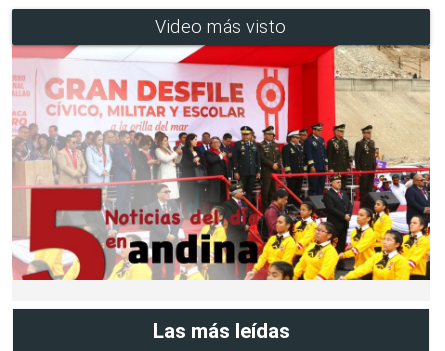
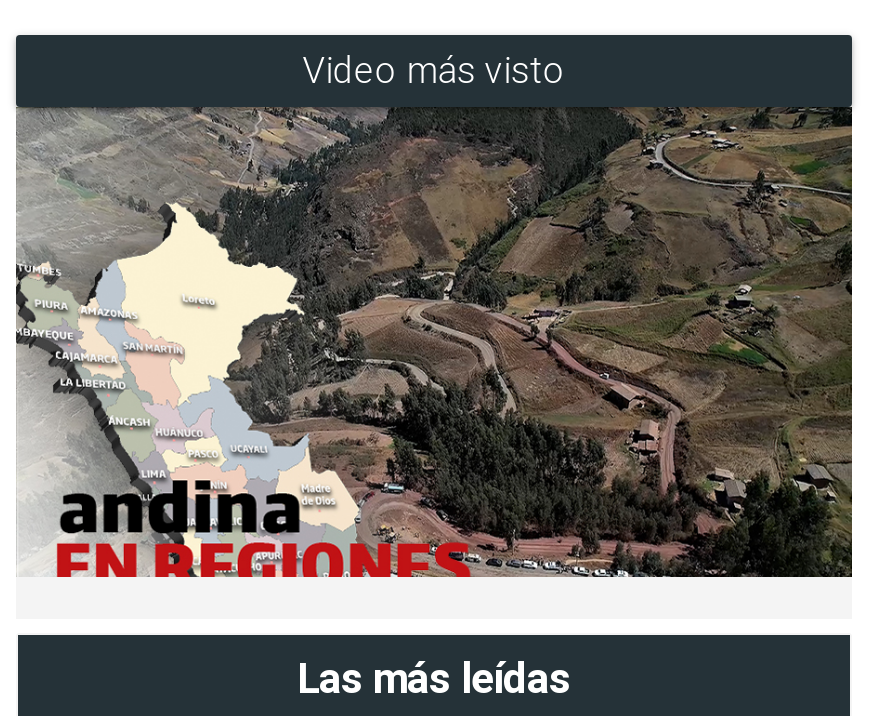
[12,44,431,281] [image] -> [14,107,854,579] [image]

